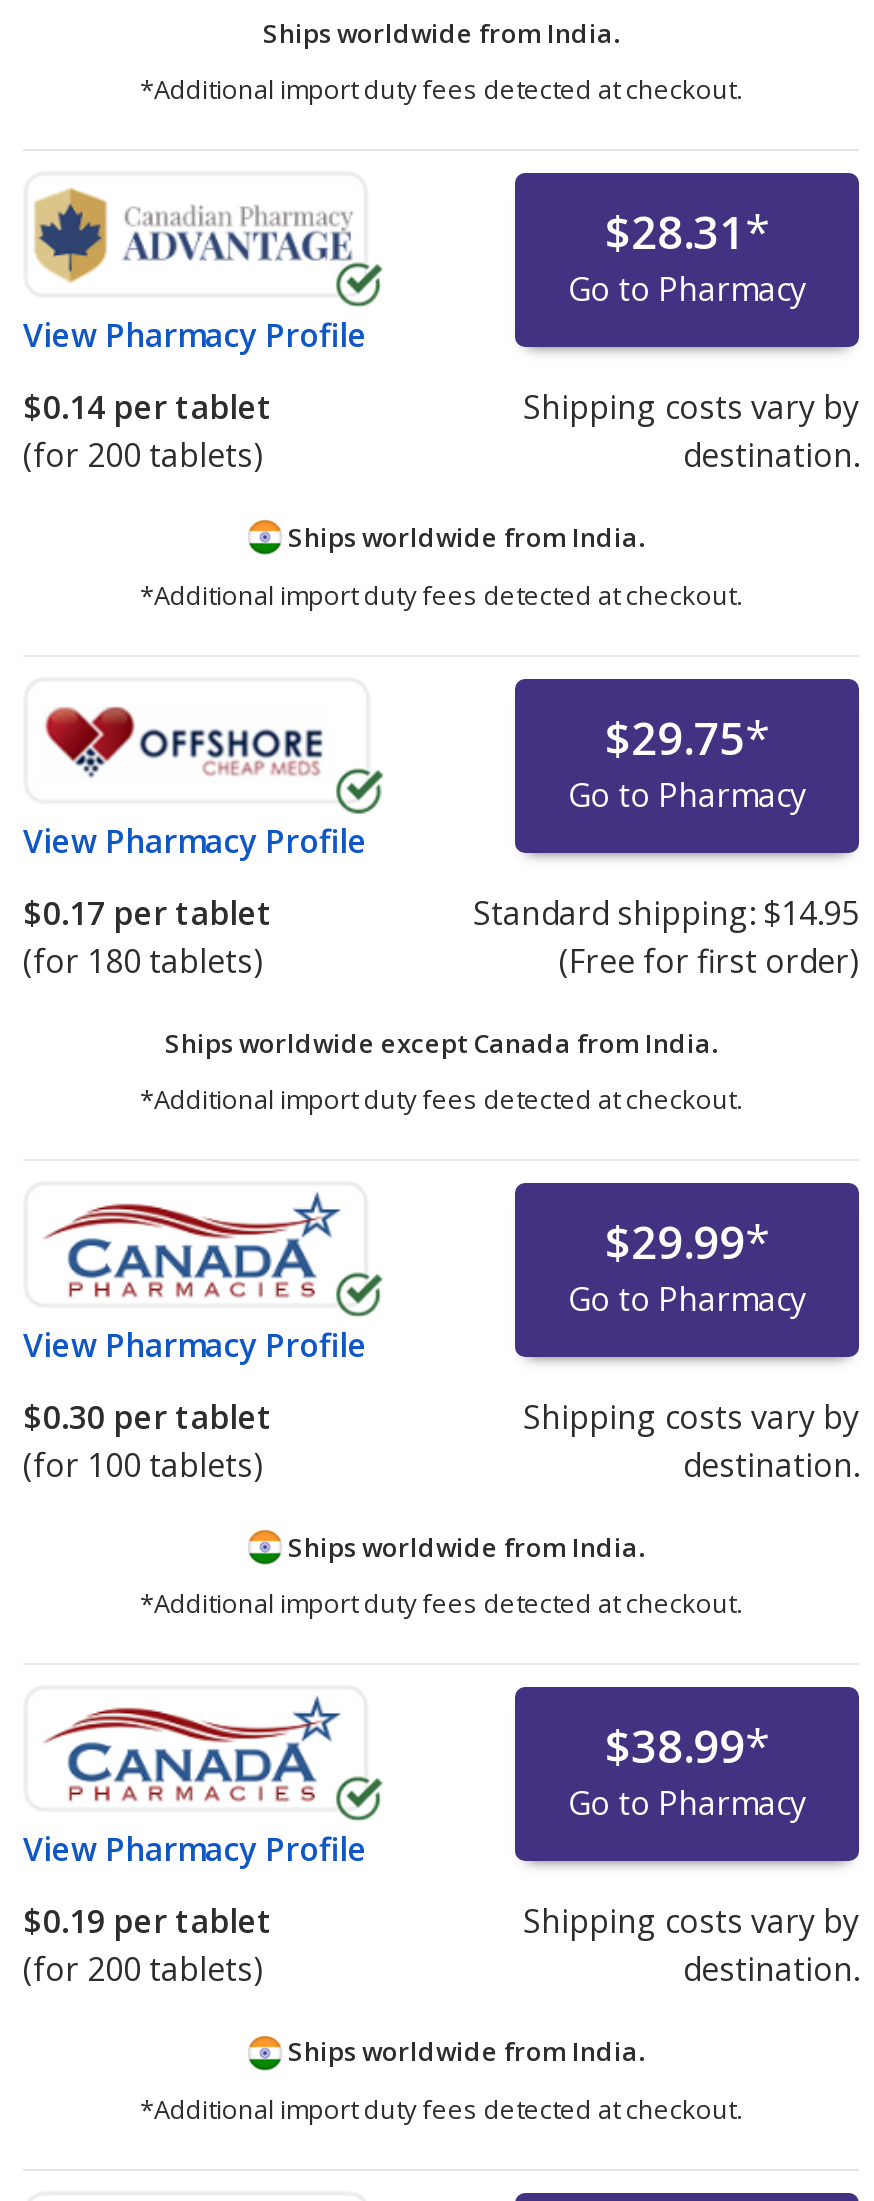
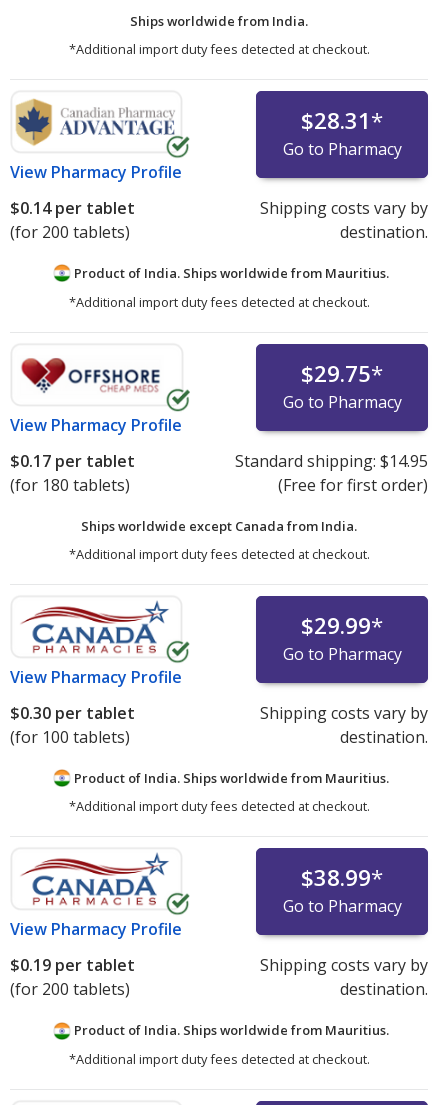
[282,519,644,555] Ships worldwide from India. -> [71,264,389,282] Product of India. Ships worldwide from Mauritius.
[282,1528,644,1564] Ships worldwide from India. -> [71,769,389,787] Product of India. Ships worldwide from Mauritius.
[282,2034,644,2070] Ships worldwide from India. -> [71,1021,389,1039] Product of India. Ships worldwide from Mauritius.

